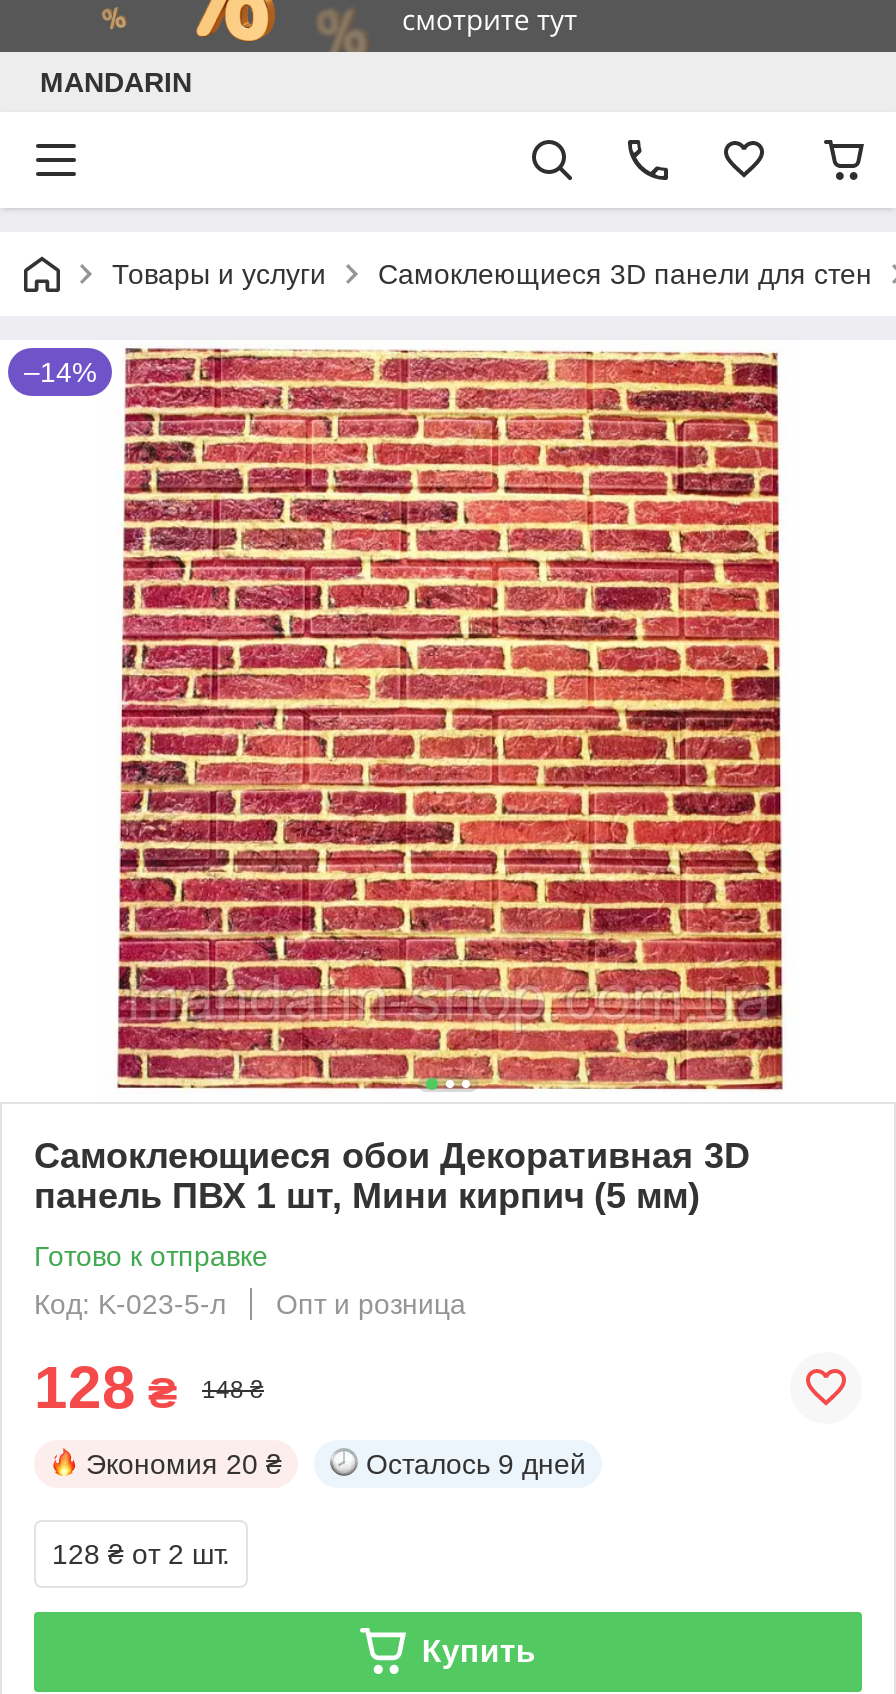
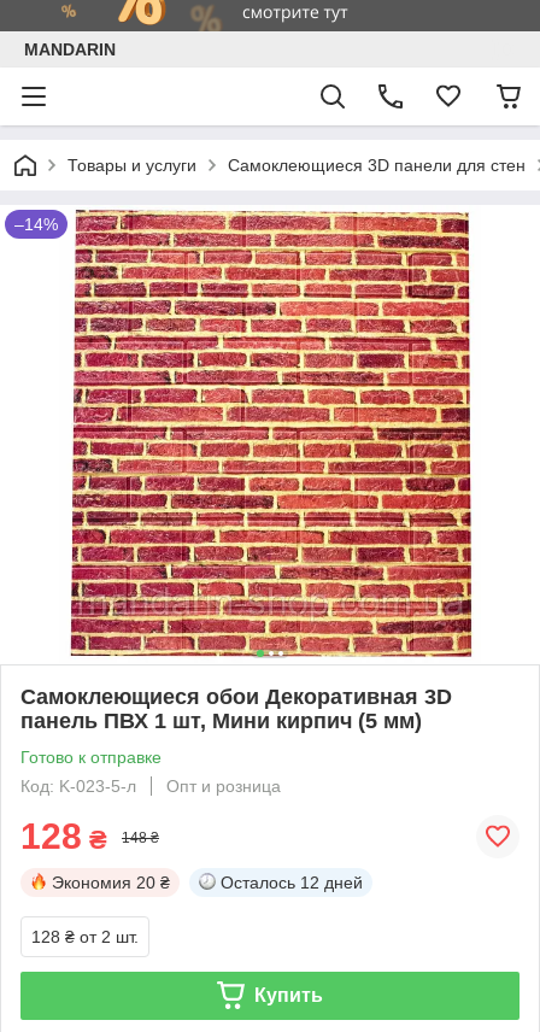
[366,1448,586,1480] Осталось 9 дней -> [221,873,363,892] Осталось 12 дней

